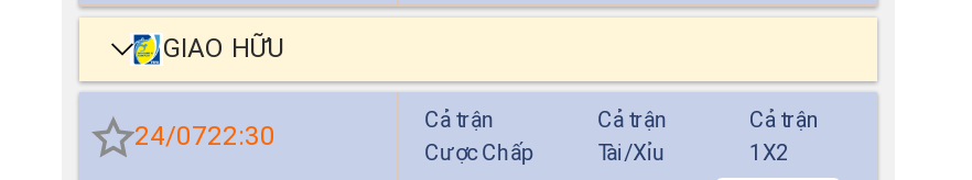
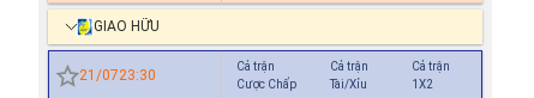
[134,122,276,153] 24/0722:30 -> [79,67,156,83] 21/0723:30

